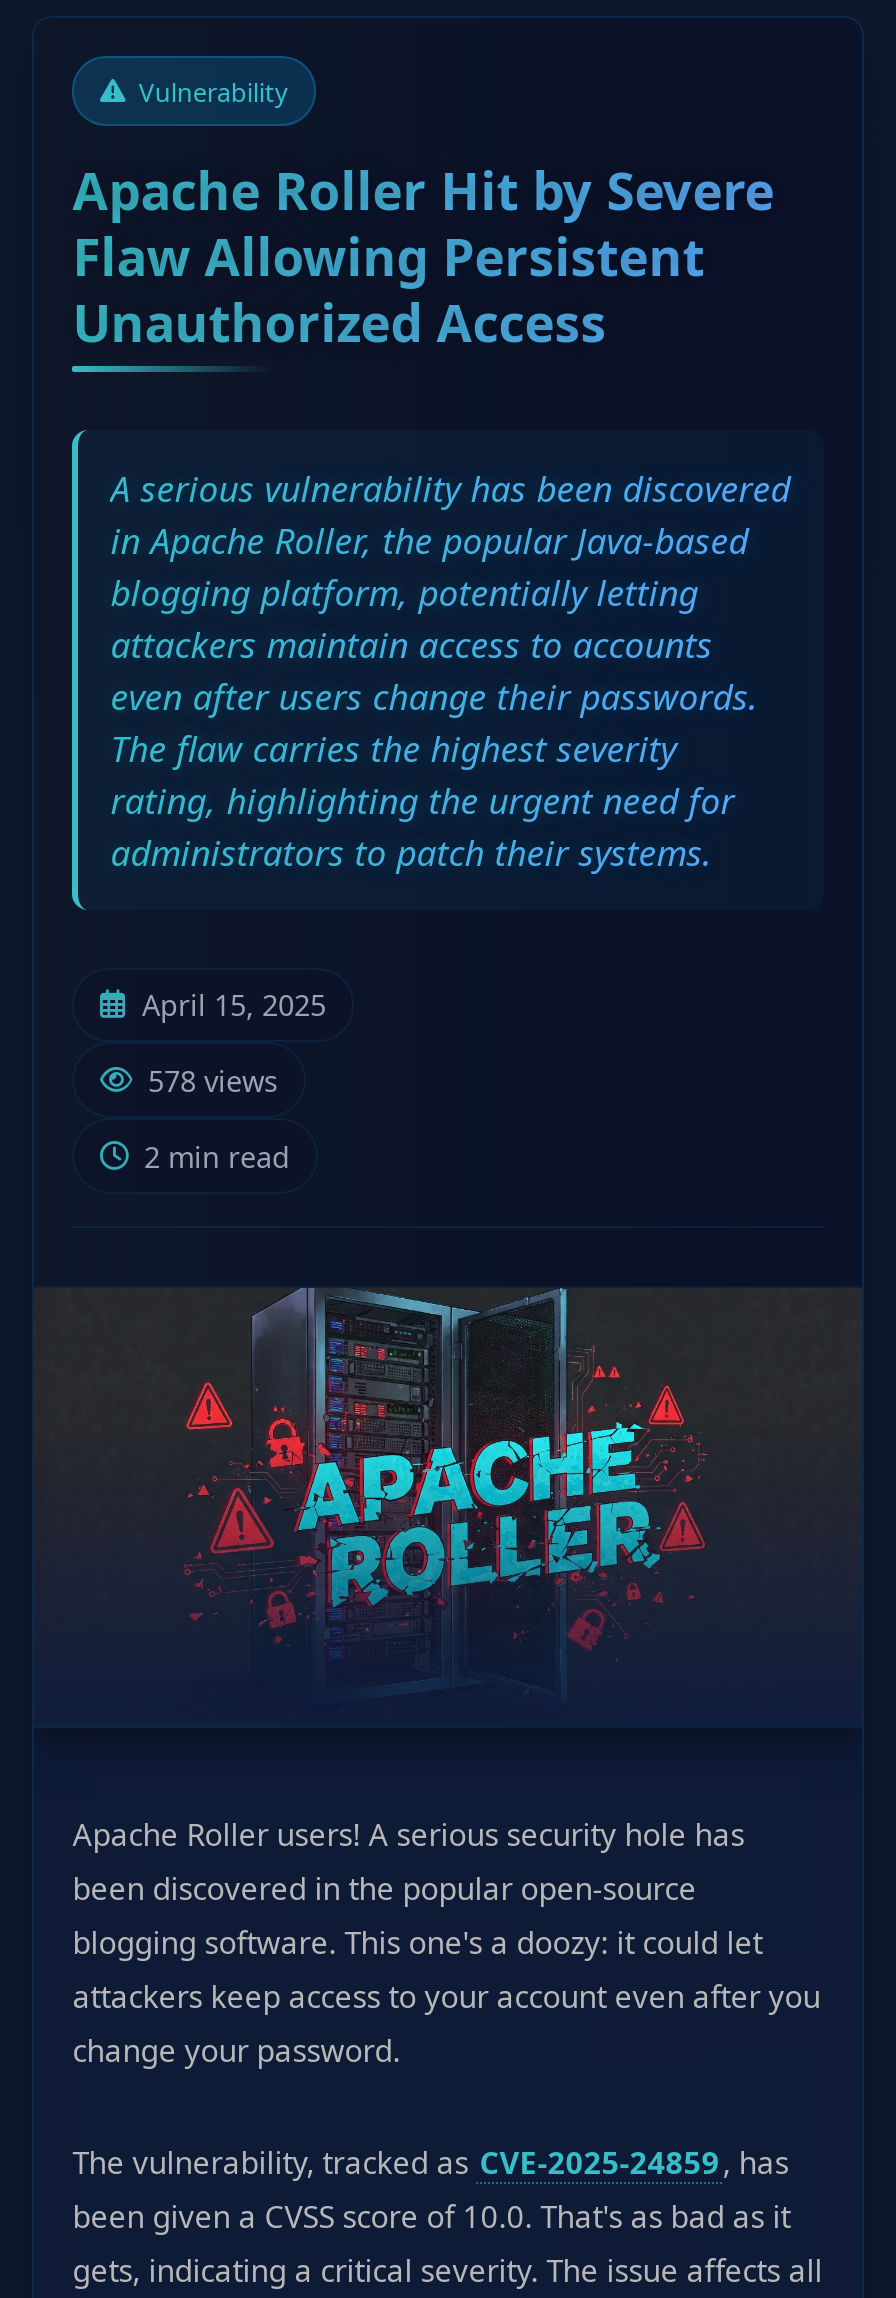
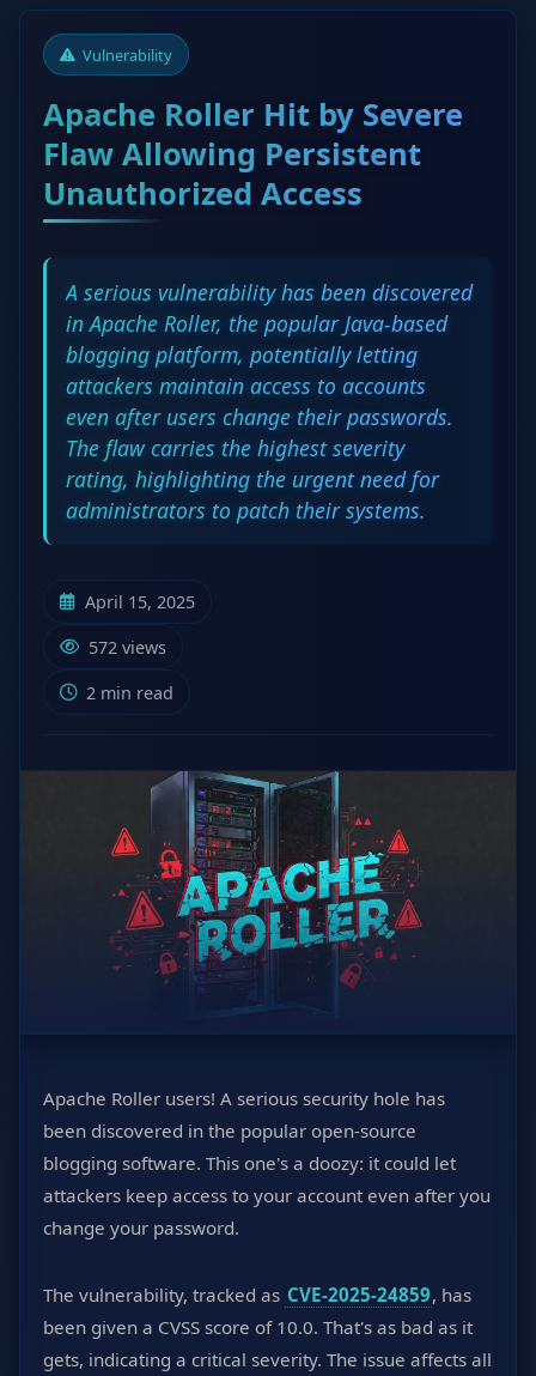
[148,1061,278,1099] 578 views -> [89,636,166,658] 572 views

